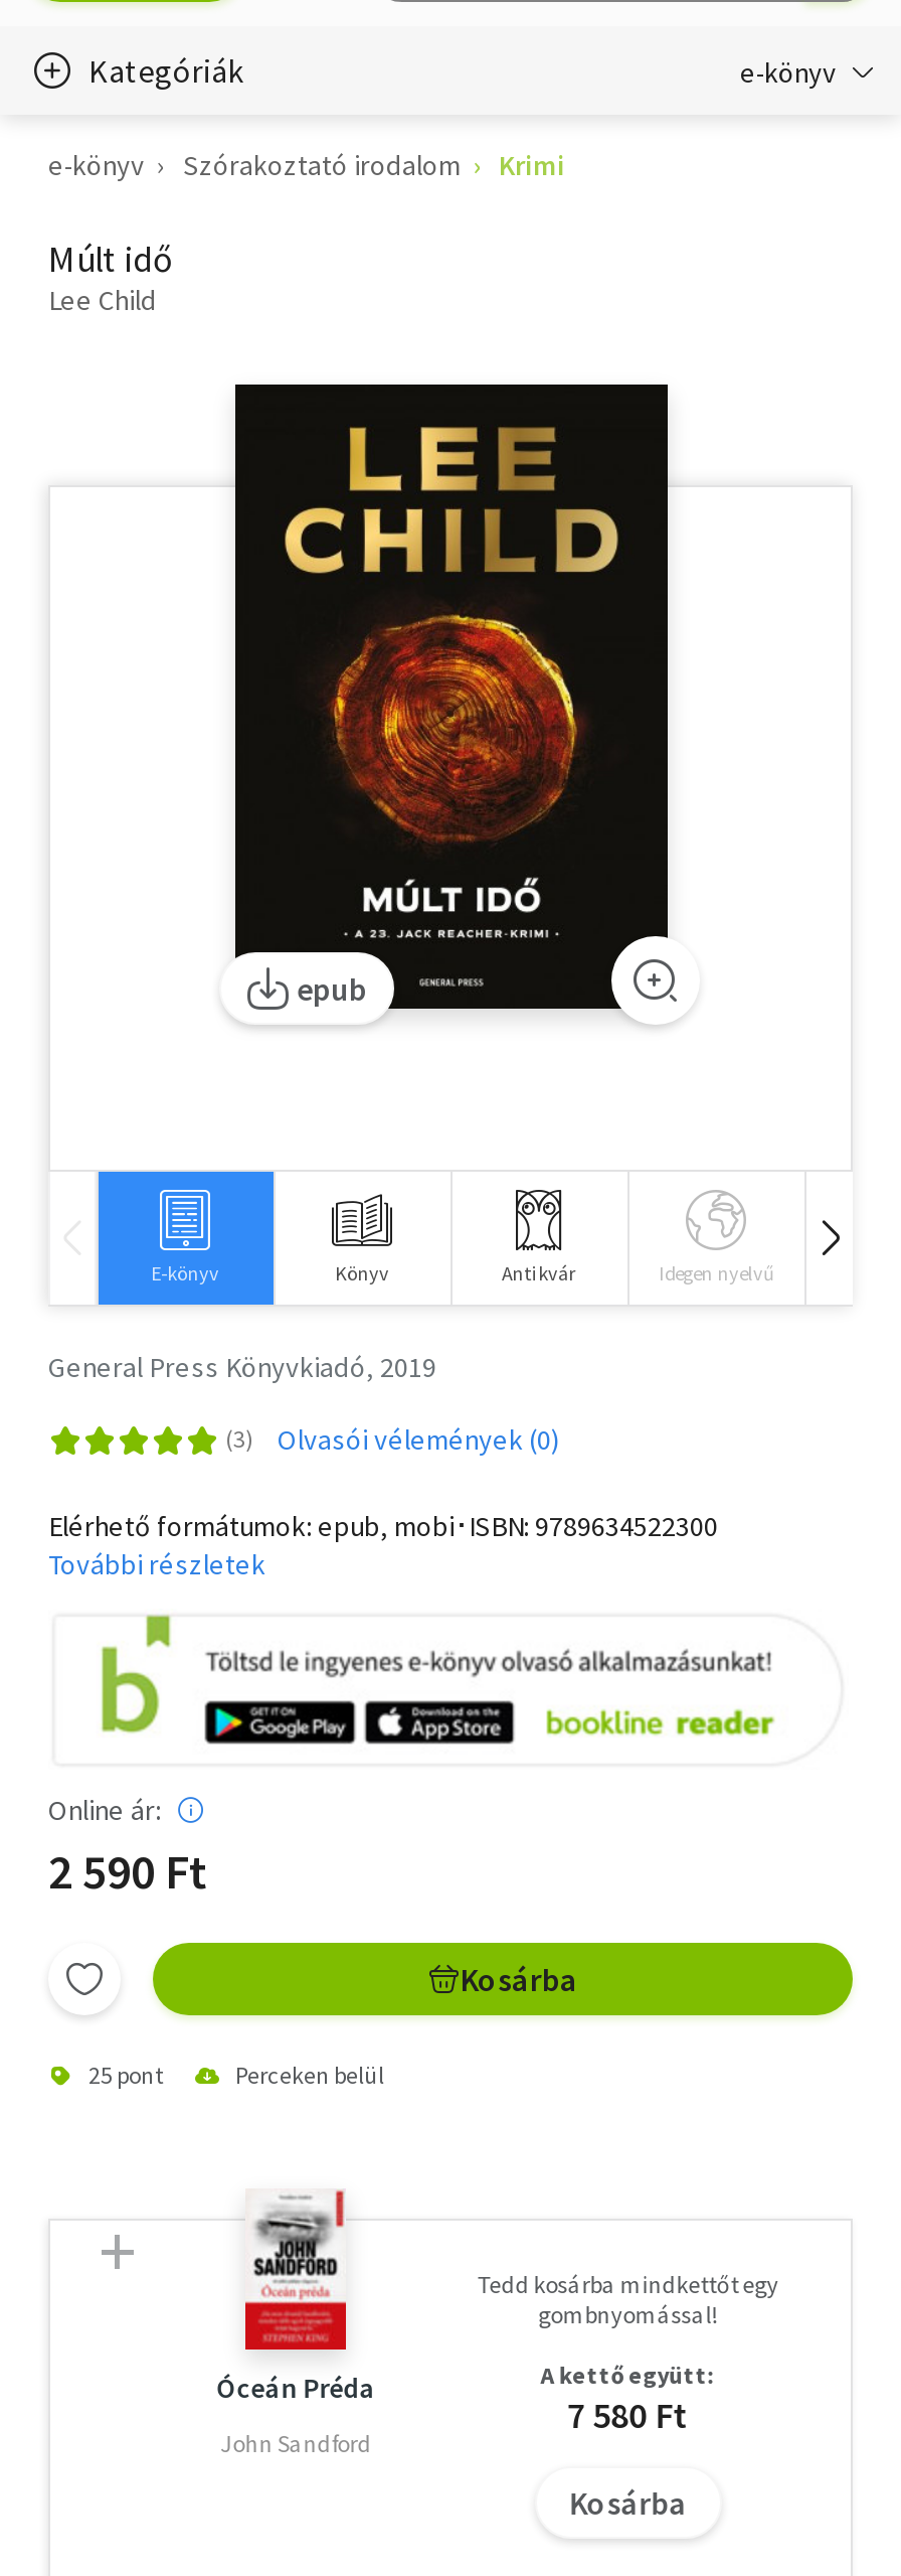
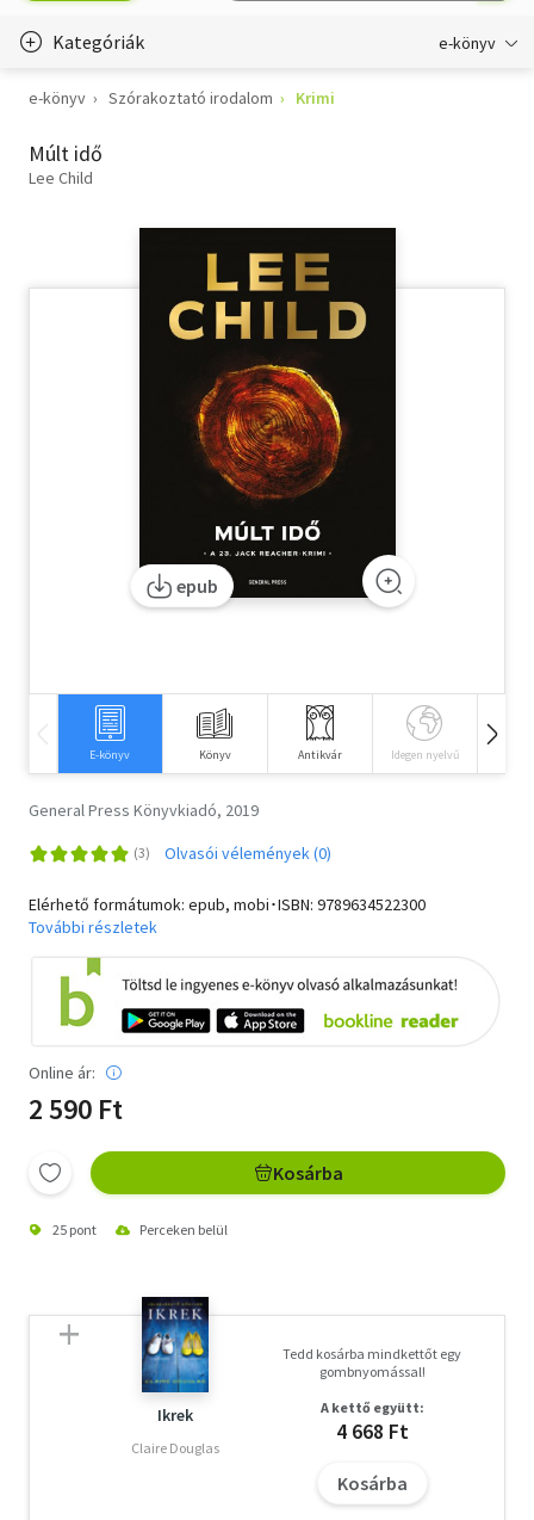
[217,2188,376,2405] [image] | Óceán Préda -> [141,1296,210,1426] [image] | Ikrek
[567,2391,689,2438] 7 580 Ft -> [336,1417,409,1445] 4 668 Ft
[221,2428,372,2458] John Sandford -> [131,1439,220,1457] Claire Douglas

